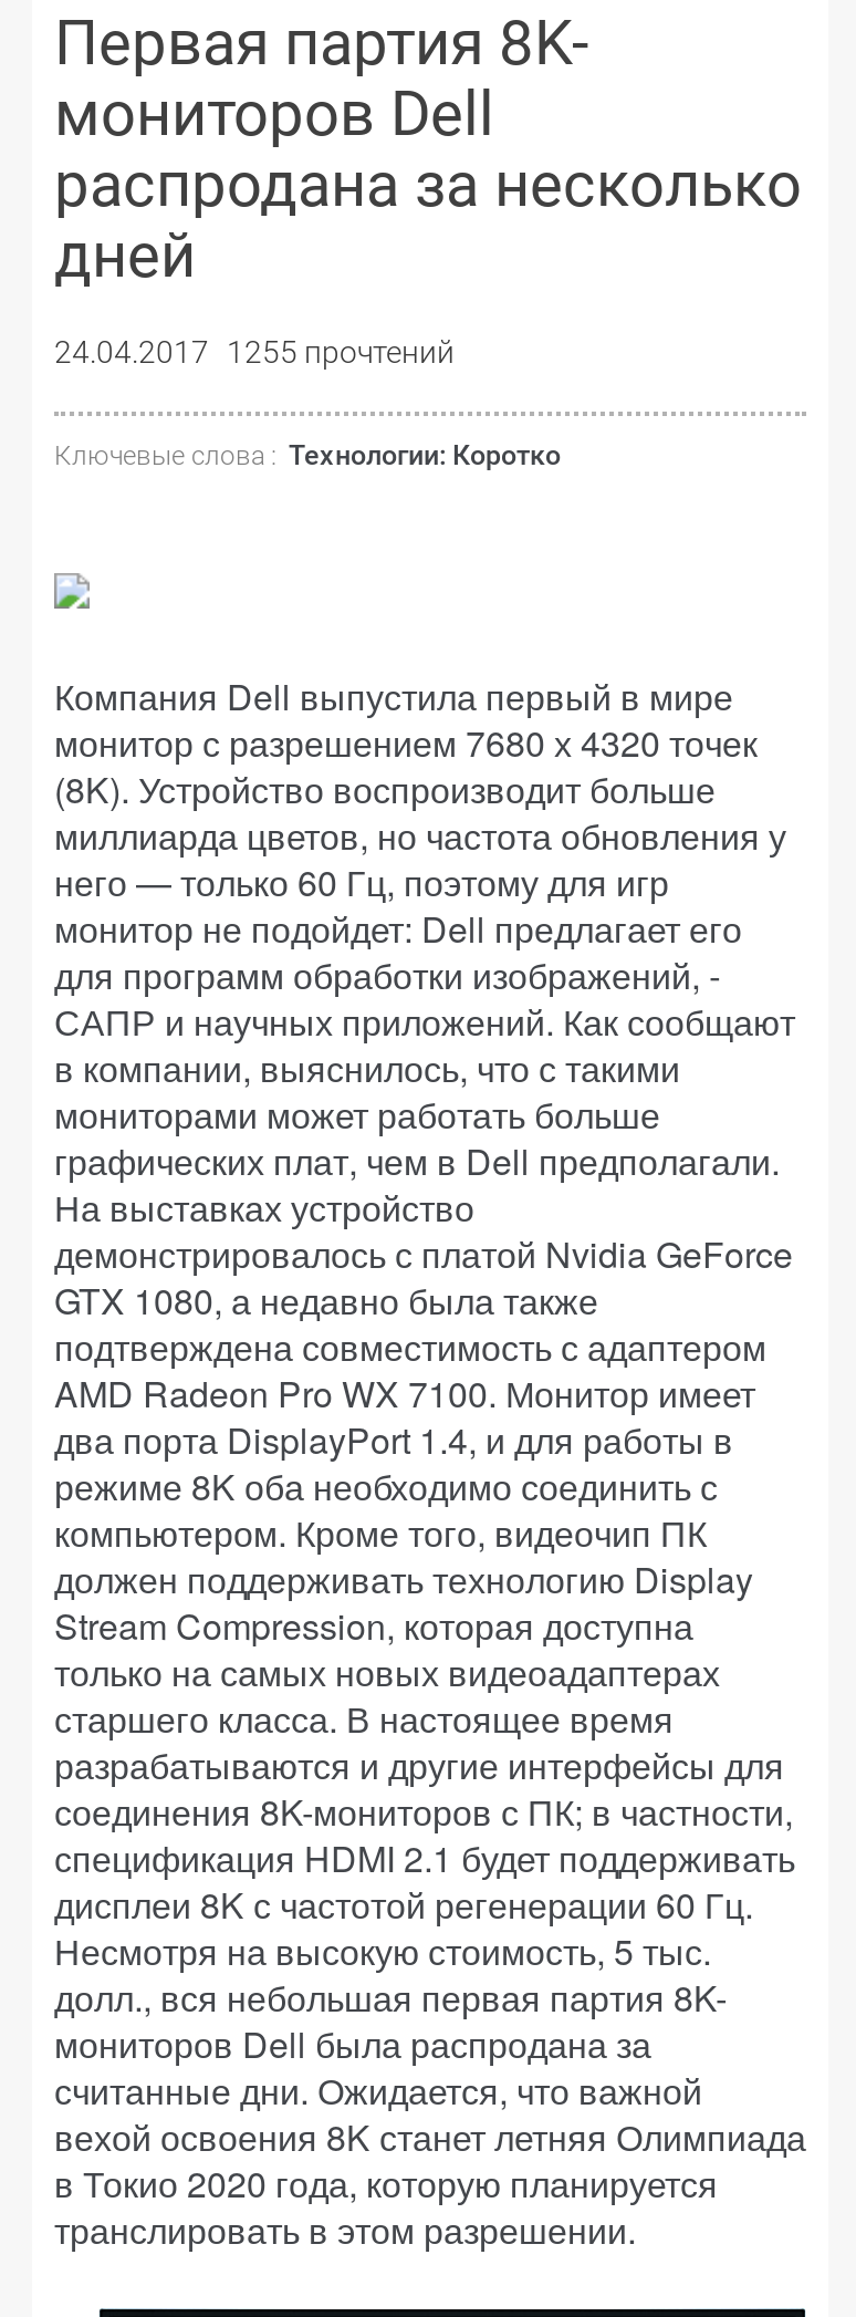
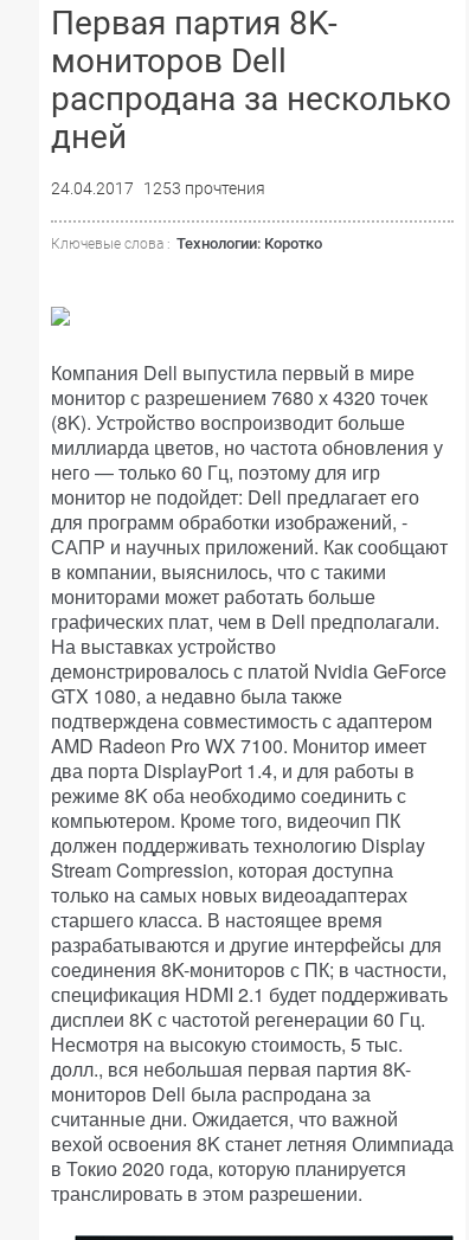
[54,334,455,370] 24.04.2017 1255 прочтений -> [51,179,265,198] 24.04.2017 1253 прочтения

